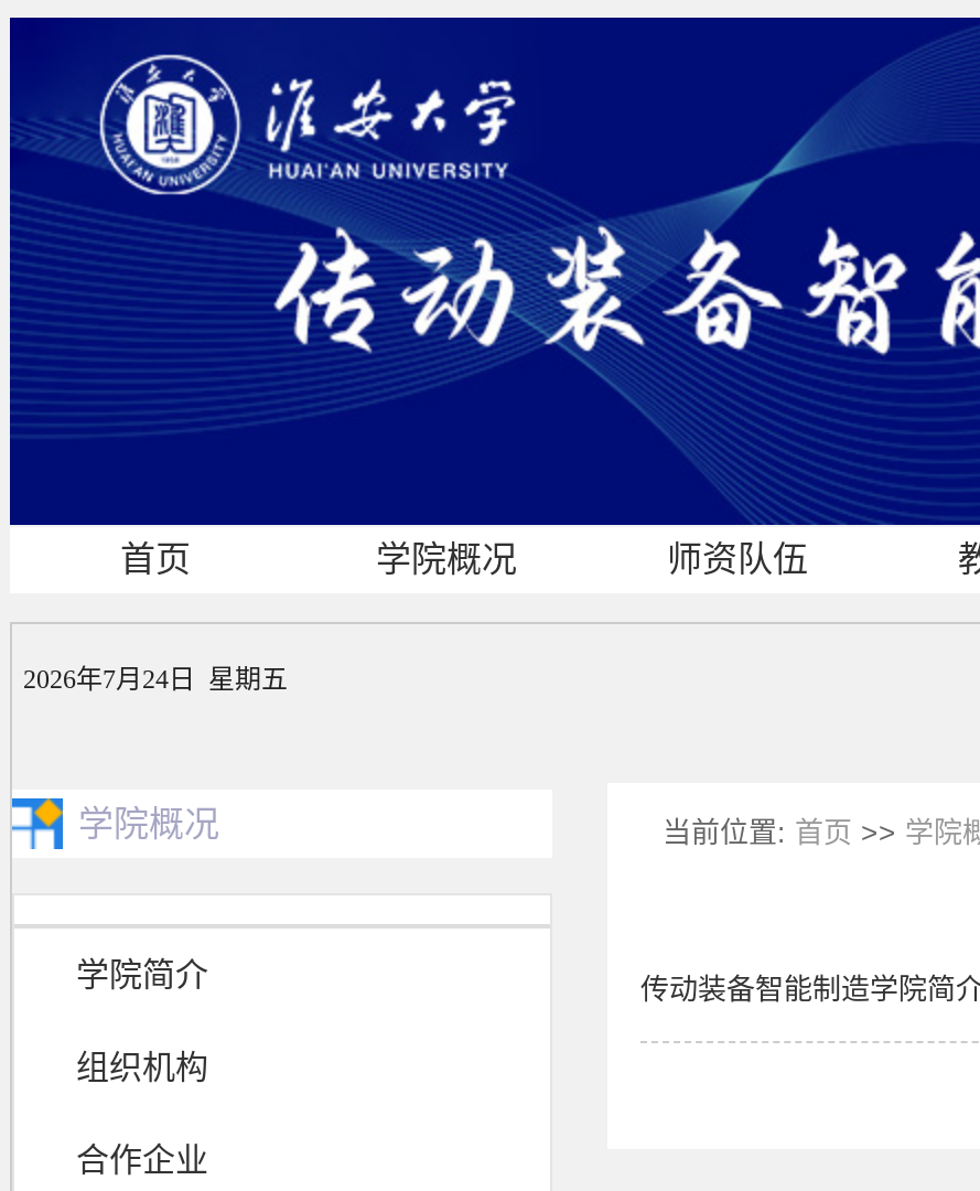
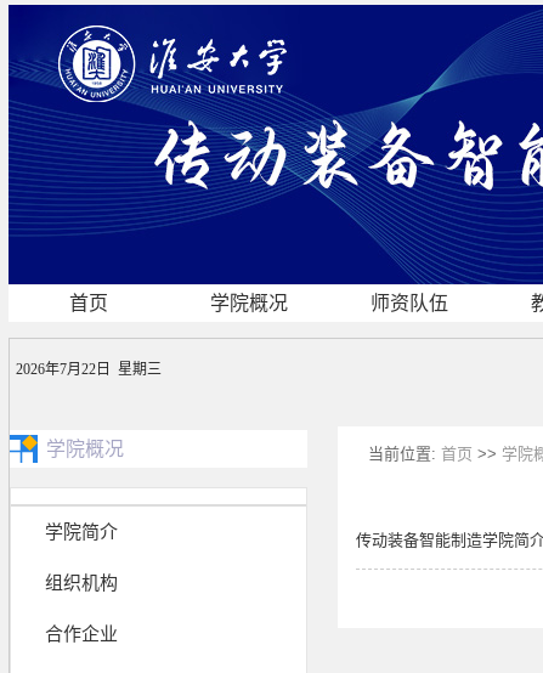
[23,664,288,695] 2026年7月24日 星期五 -> [16,361,162,378] 2026年7月22日 星期三

